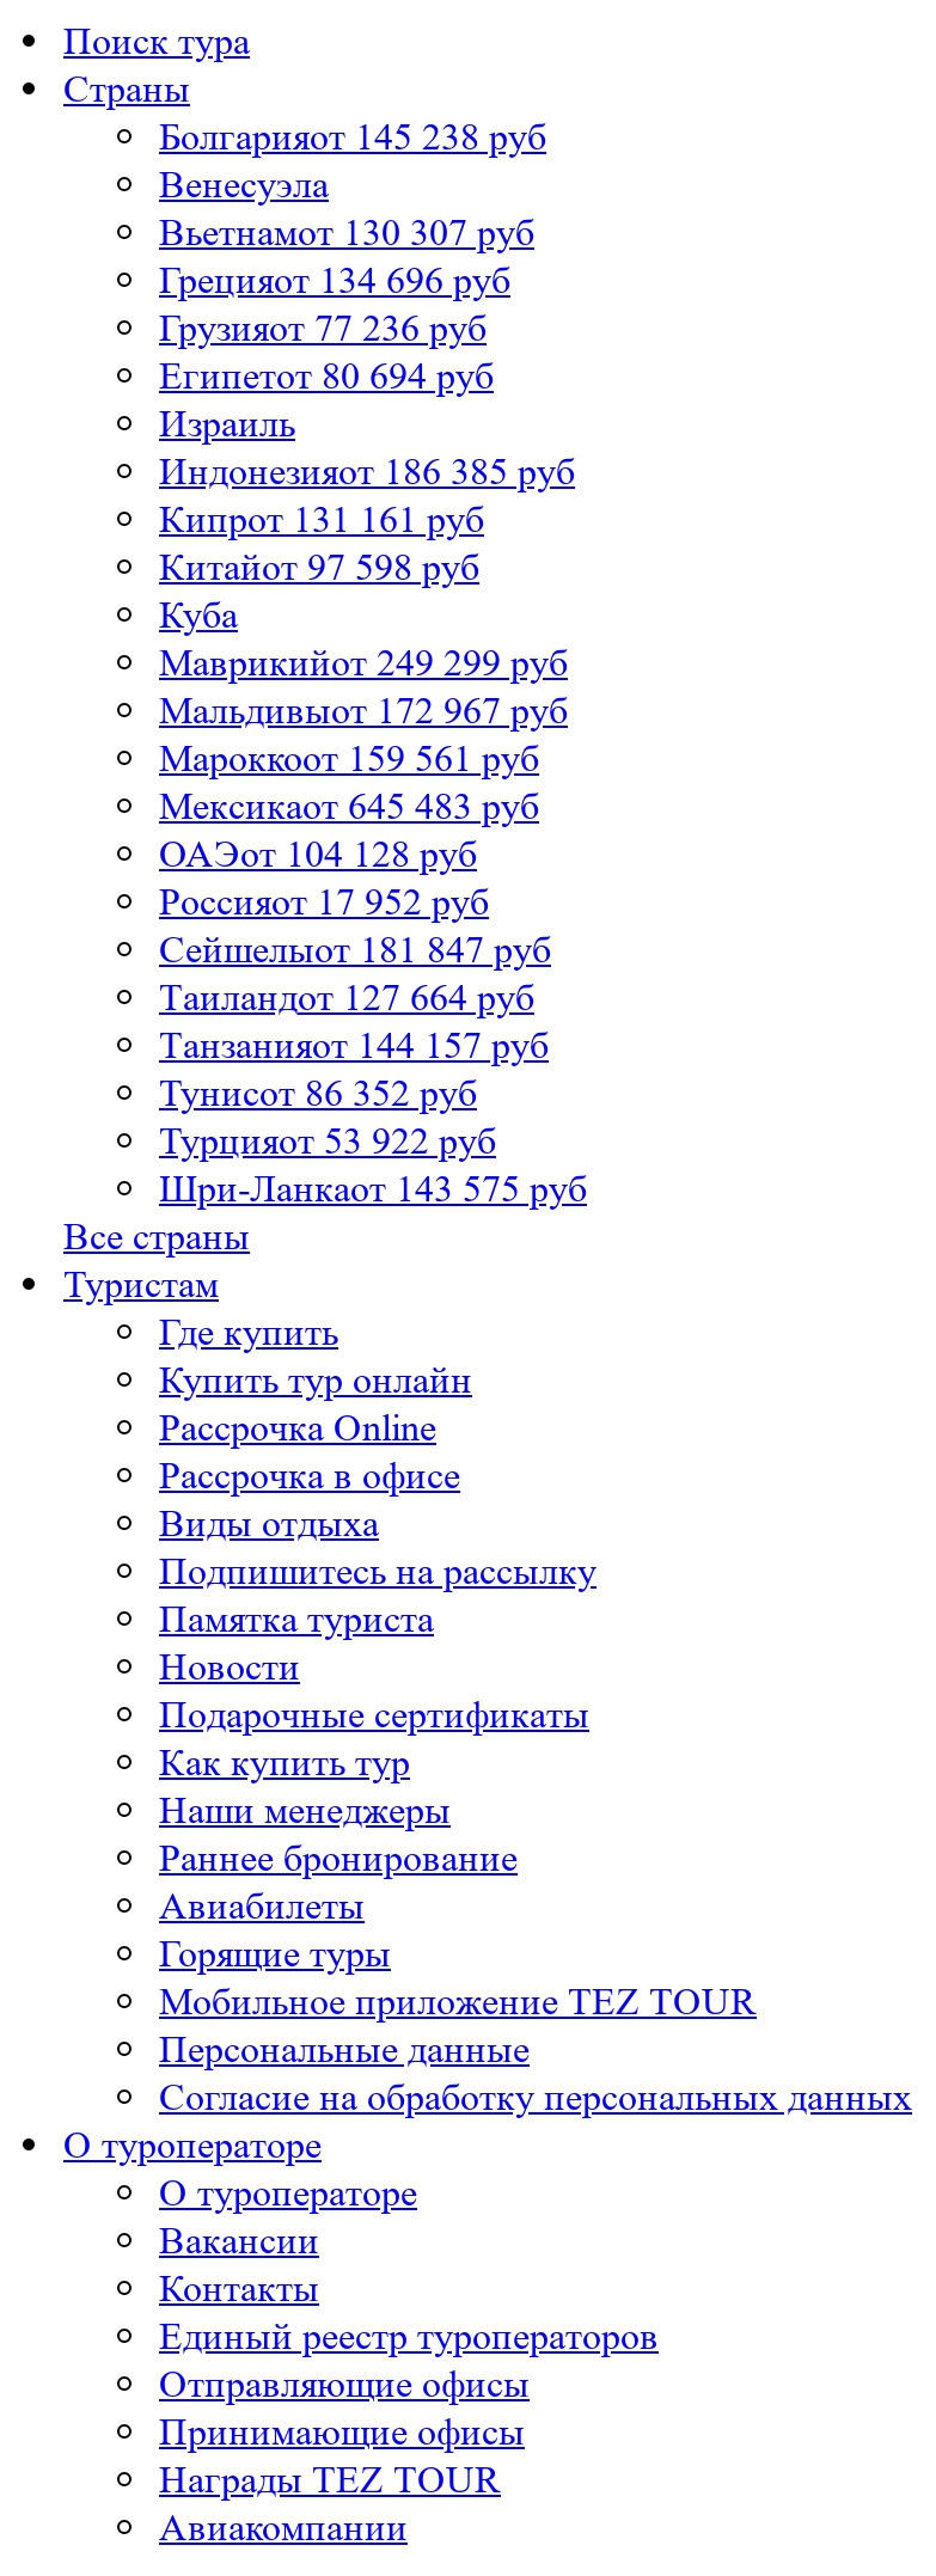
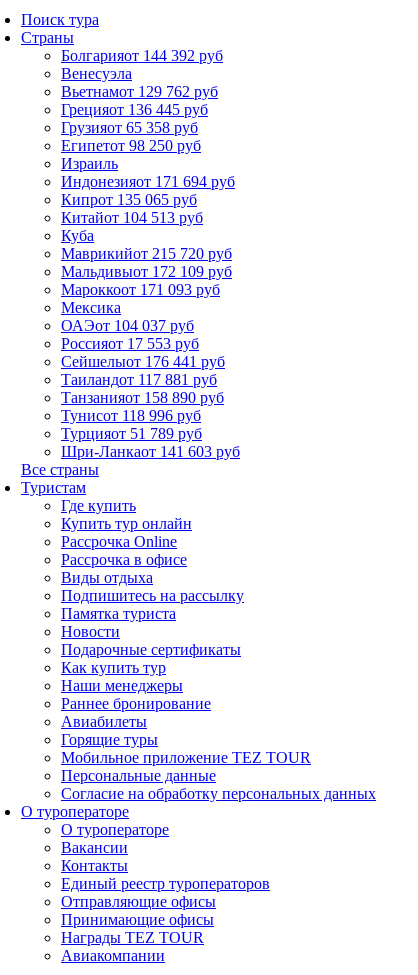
[159,114,546,159] Болгарияот 145 238 руб -> [61,47,223,64] Болгарияот 144 392 руб
[159,209,534,255] Вьетнамот 130 307 руб -> [61,83,218,100] Вьетнамот 129 762 руб
[159,257,510,302] Грецияот 134 696 руб -> [61,101,208,118] Грецияот 136 445 руб
[159,305,487,350] Грузияот 77 236 руб -> [61,119,198,136] Грузияот 65 358 руб
[159,353,494,398] Египетот 80 694 руб -> [61,137,201,154] Египетот 98 250 руб
[159,448,575,494] Индонезияот 186 385 руб -> [61,173,235,190] Индонезияот 171 694 руб
[159,496,484,541] Кипрот 131 161 руб -> [61,191,197,208] Кипрот 135 065 руб
[159,544,479,589] Китайот 97 598 руб -> [61,209,203,226] Китайот 104 513 руб
[159,640,587,1211] Маврикийот 249 299 руб | Мальдивыот 172 967 руб | Мароккоот 159 561 руб | Мексикаот 645 483 руб | ОАЭот 104 128 руб | Россияот 17 952 руб | Сейшелыот 181 847 руб | Таиландот 127 664 руб | Танзанияот 144 157 руб | Тунисот 86 352 руб | Турцияот 53 922 руб | Шри-Ланкаот 143 575 руб -> [61,245,240,460] Маврикийот 215 720 руб | Мальдивыот 172 109 руб | Мароккоот 171 093 руб | Мексика | ОАЭот 104 037 руб | Россияот 17 553 руб | Сейшелыот 176 441 руб | Таиландот 117 881 руб | Танзанияот 158 890 руб | Тунисот 118 996 руб | Турцияот 51 789 руб | Шри-Ланкаот 141 603 руб

